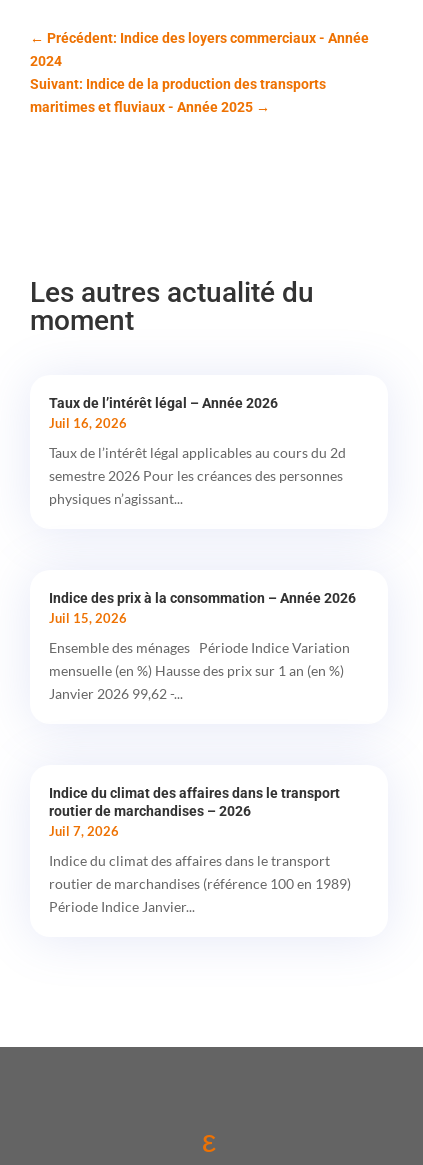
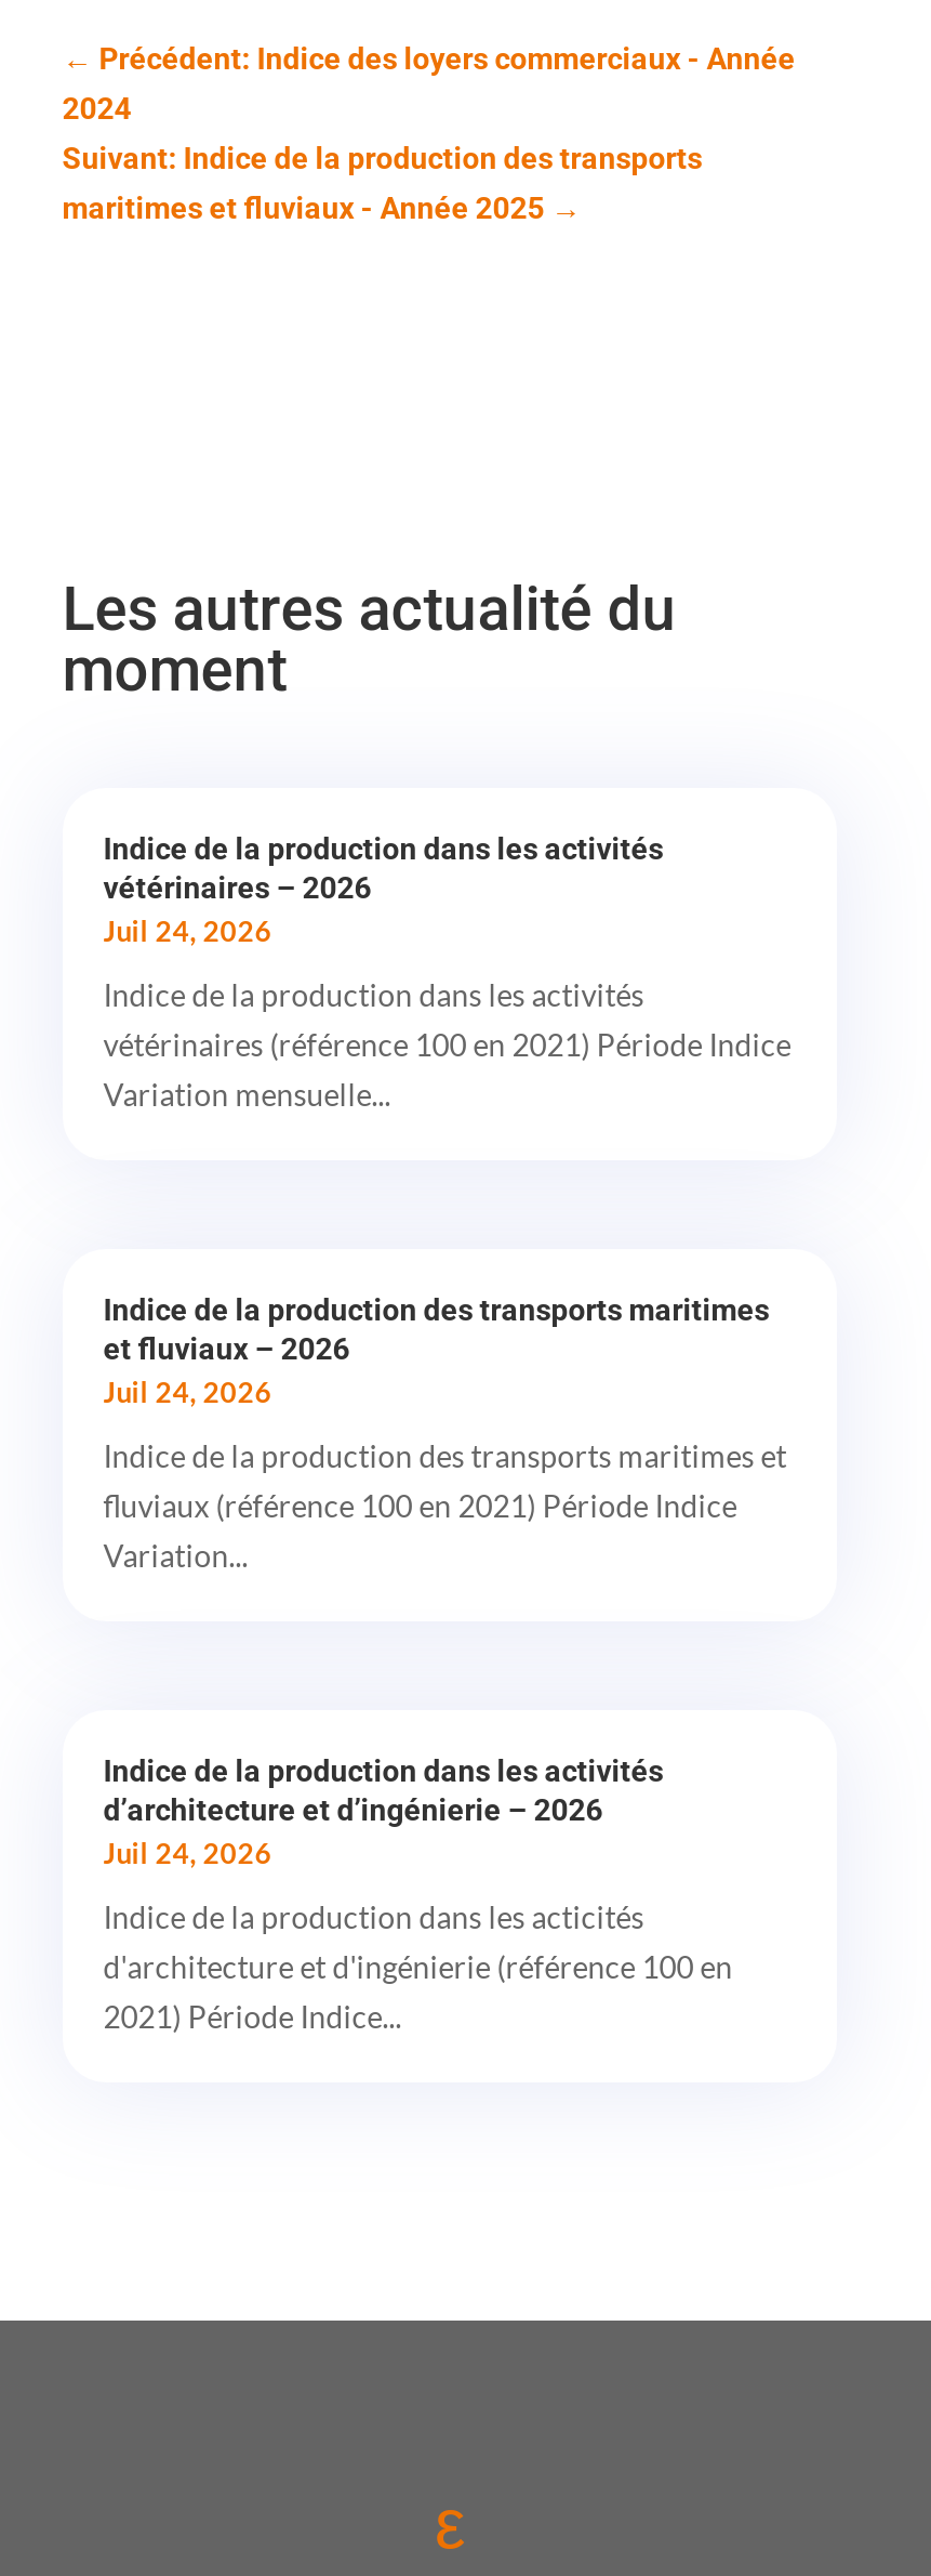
[49,395,278,431] Taux de l’intérêt légal – Année 2026 | Juil 16, 2026 -> [103,831,663,947] Indice de la production dans les activités | vétérinaires – 2026 | Juil 24, 2026
[49,444,346,507] Taux de l’intérêt légal applicables au cours du 2d | semestre 2026 Pour les créances des personnes | physiques n’agissant... -> [103,976,791,1112] Indice de la production dans les activités | vétérinaires (référence 100 en 2021) Période Indice | Variation mensuelle...
[49,590,356,626] Indice des prix à la consommation – Année 2026 | Juil 15, 2026 -> [103,1292,769,1409] Indice de la production des transports maritimes | et fluviaux – 2026 | Juil 24, 2026
[49,639,350,702] Ensemble des ménages Période Indice Variation | mensuelle (en %) Hausse des prix sur 1 an (en %) | Janvier 2026 99,62 -... -> [103,1437,787,1574] Indice de la production des transports maritimes et | fluviaux (référence 100 en 2021) Période Indice | Variation...
[49,785,340,839] Indice du climat des affaires dans le transport | routier de marchandises – 2026 | Juil 7, 2026 -> [103,1754,663,1871] Indice de la production dans les activités | d’architecture et d’ingénierie – 2026 | Juil 24, 2026
[49,852,351,915] Indice du climat des affaires dans le transport | routier de marchandises (référence 100 en 1989) | Période Indice Janvier... -> [103,1899,733,2035] Indice de la production dans les acticités | d'architecture et d'ingénierie (référence 100 en | 2021) Période Indice...

